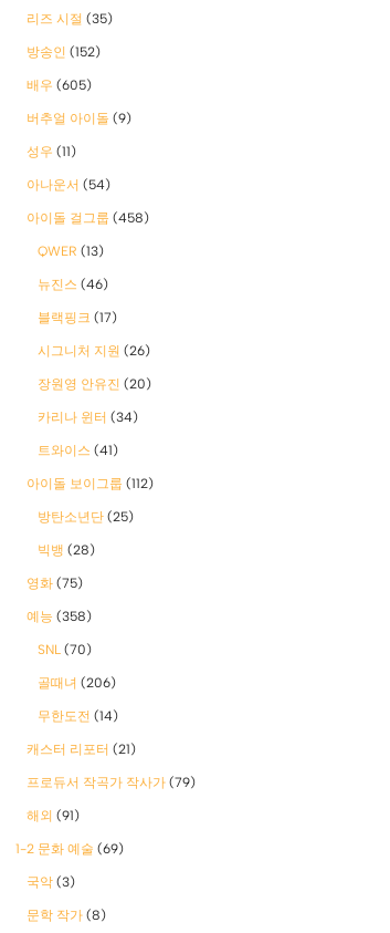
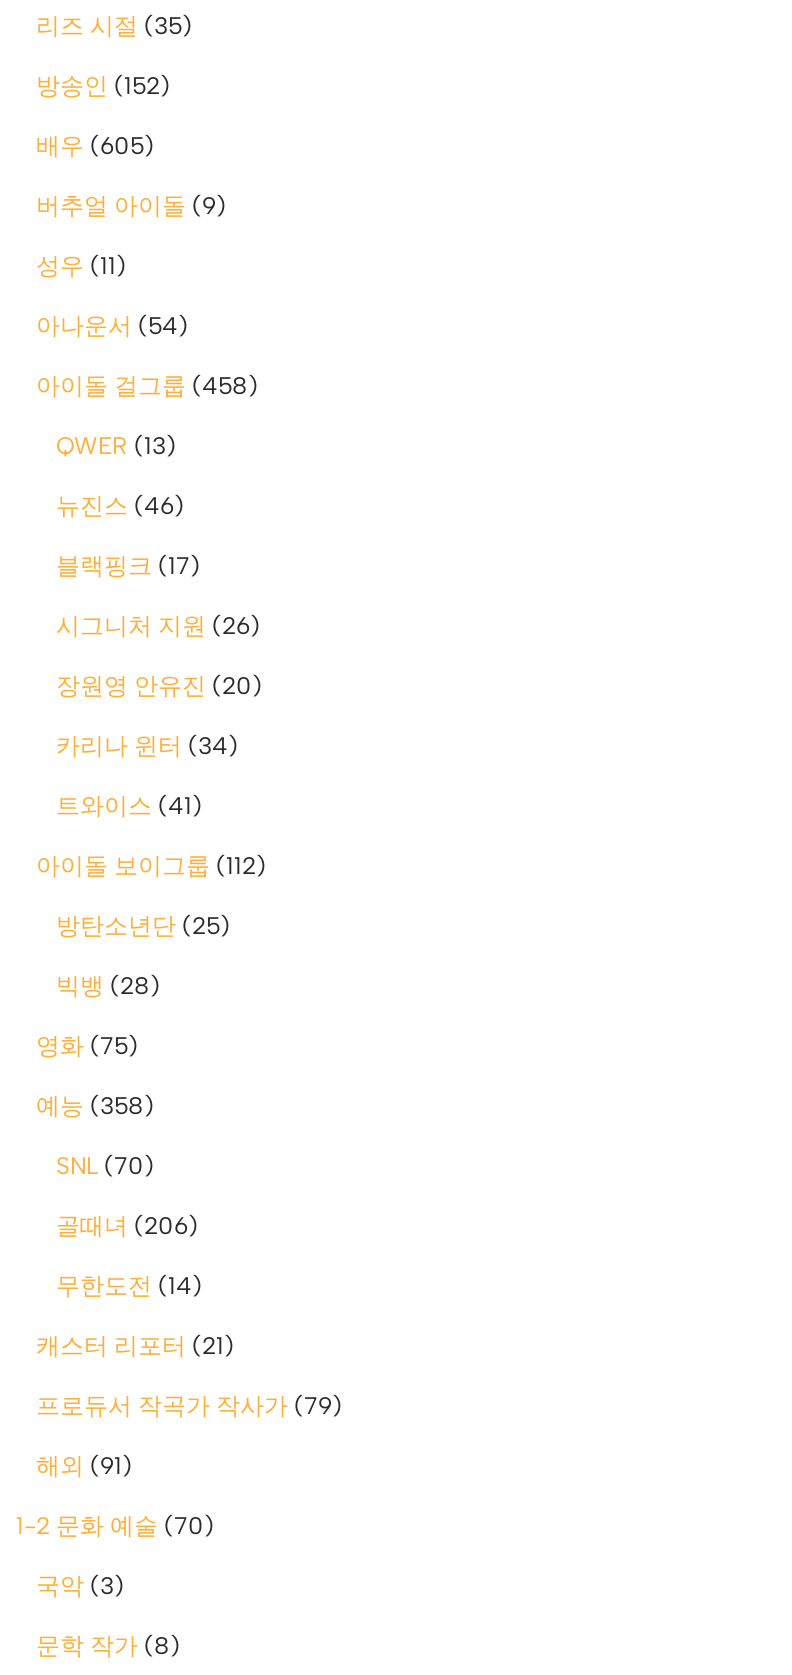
[15,841,124,856] 1-2 문화 예술 (69) -> [16,1512,214,1540] 1-2 문화 예술 (70)

